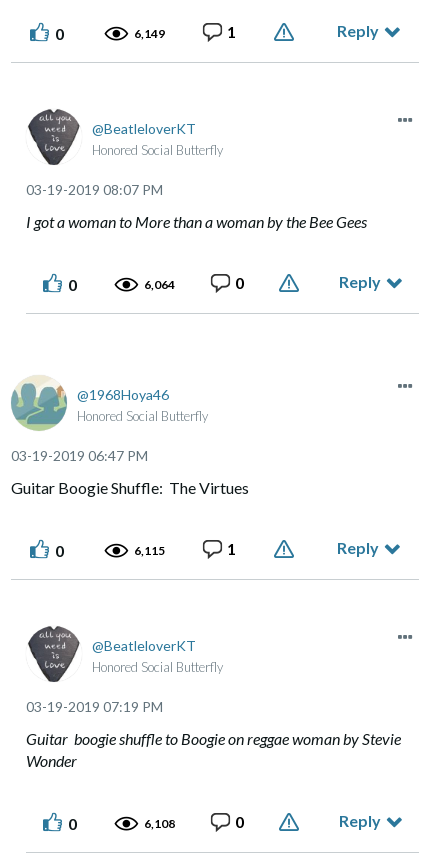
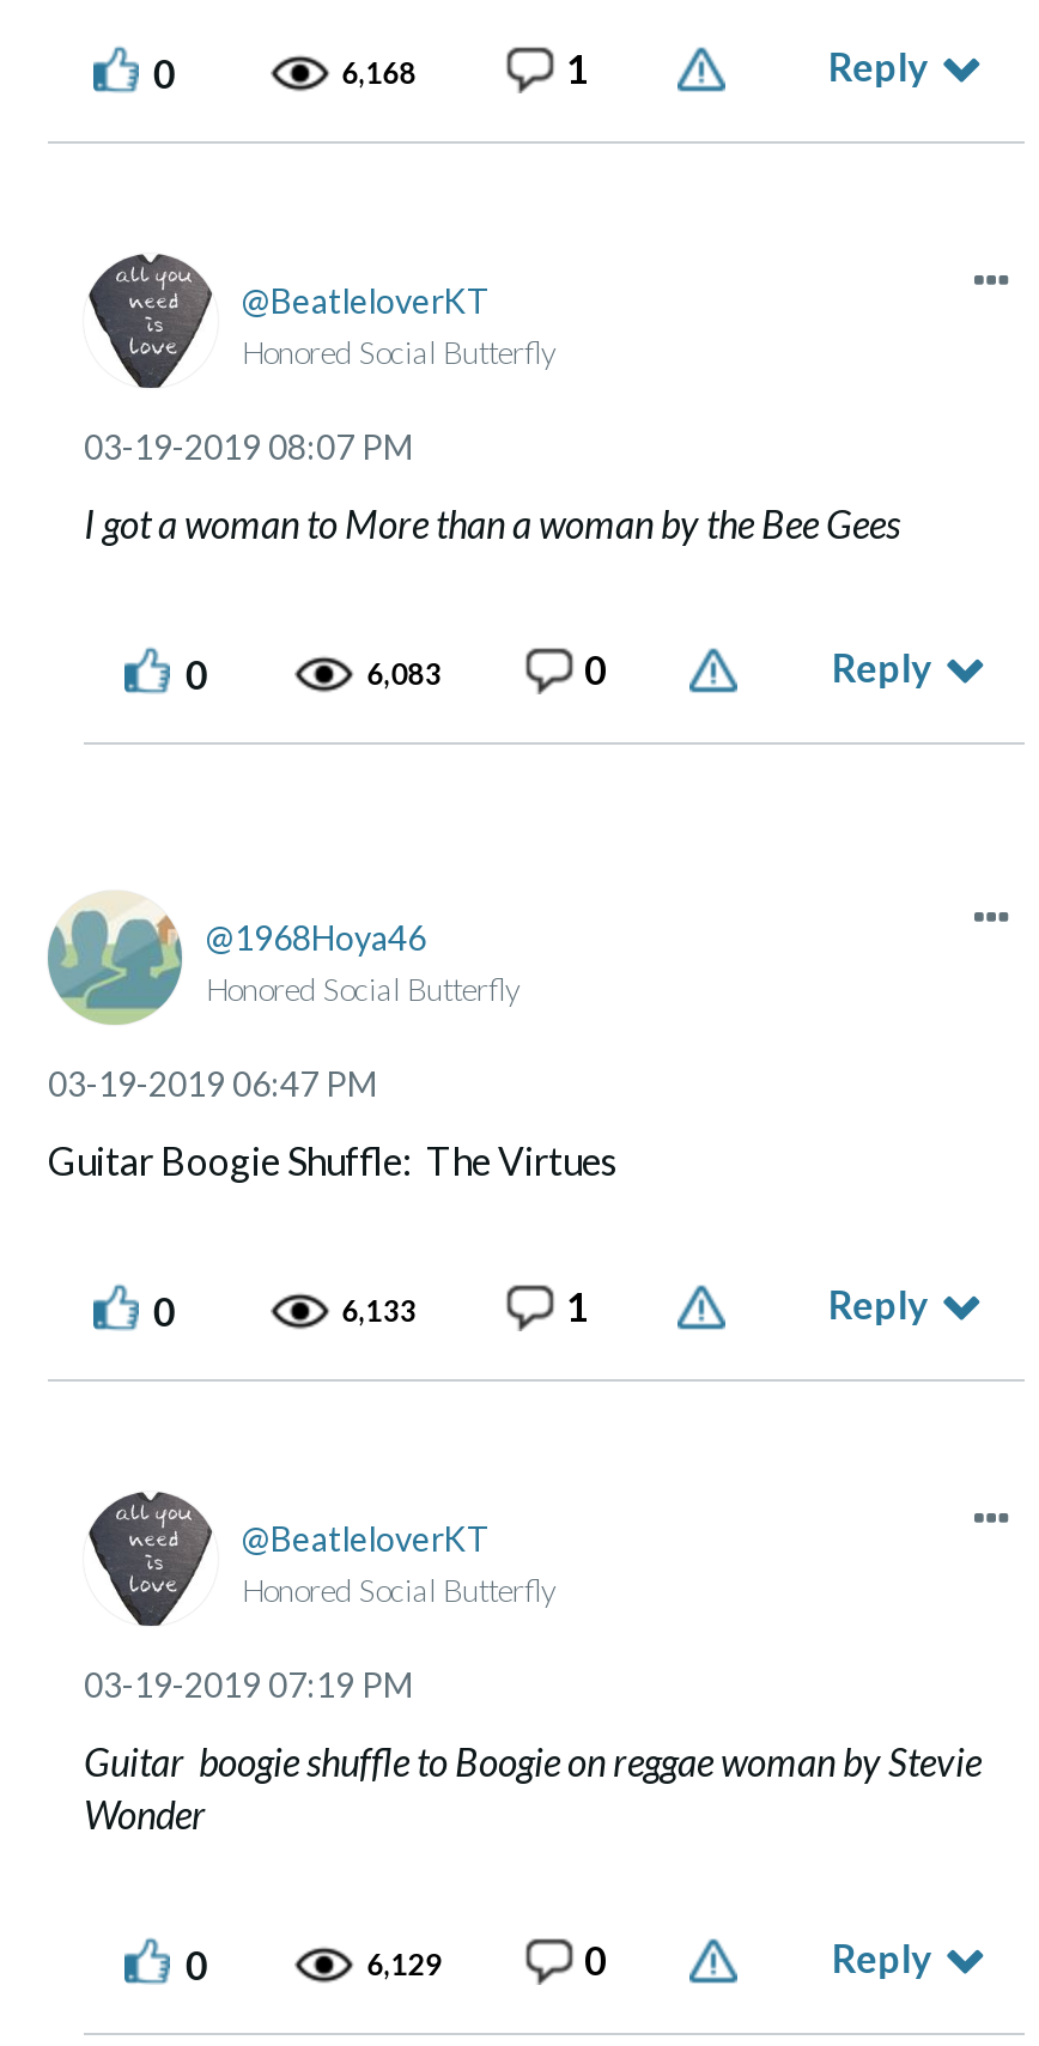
[134,26,165,41] 6,149 -> [342,54,416,90] 6,168
[144,277,175,292] 6,064 -> [367,655,441,691] 6,083
[134,543,165,558] 6,115 -> [342,1292,416,1328] 6,133
[144,816,175,831] 6,108 -> [367,1946,441,1982] 6,129

